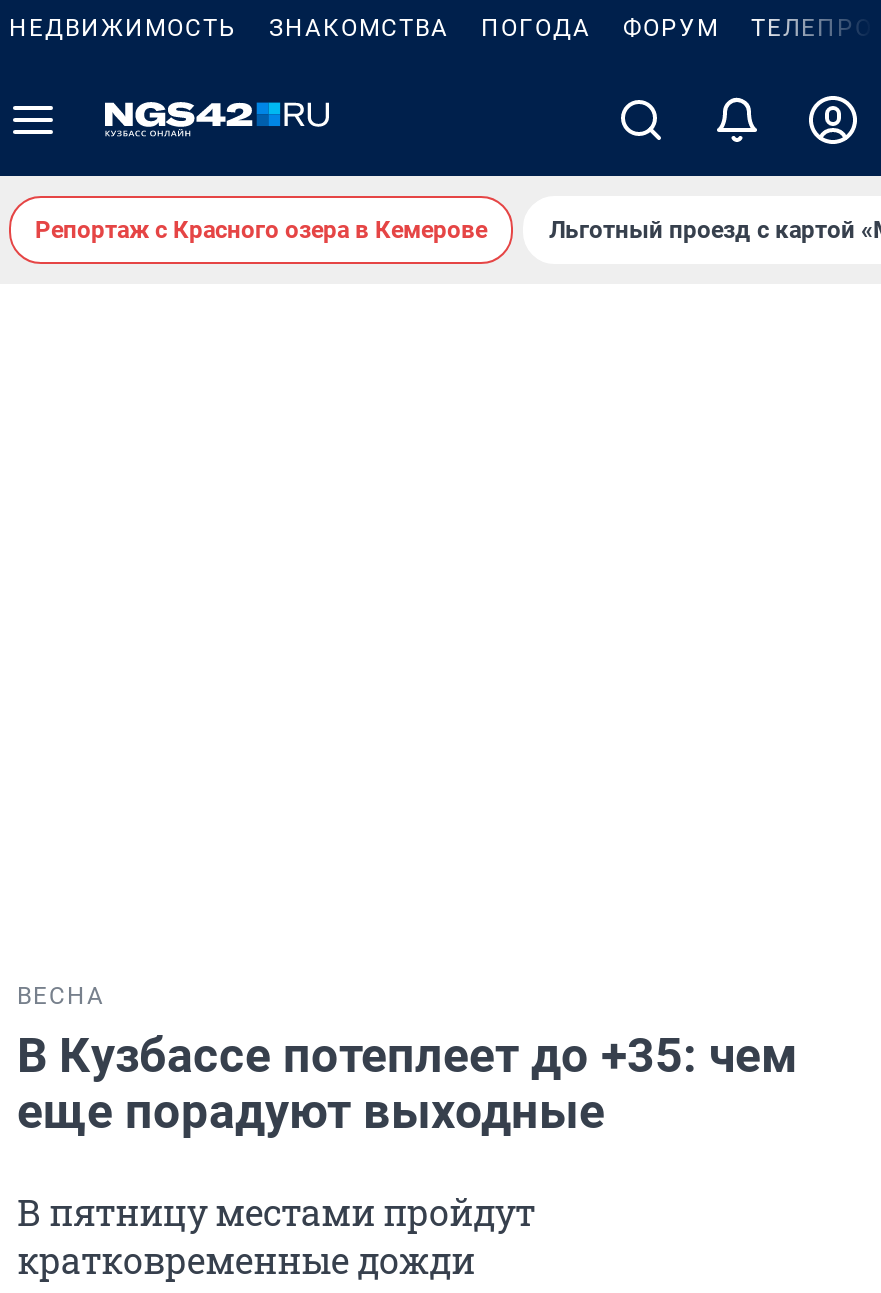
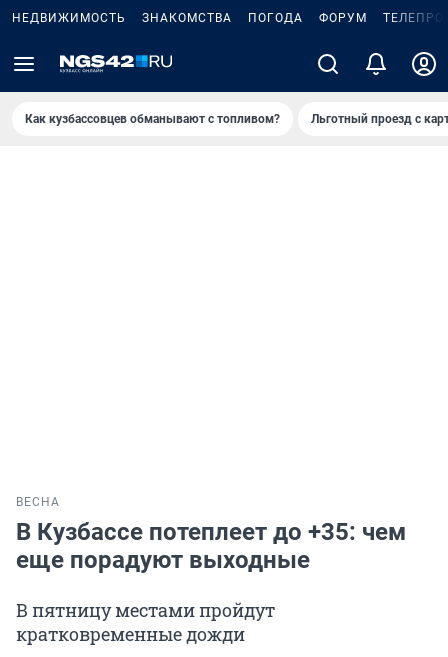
[35,216,487,244] Репортаж с Красного озера в Кемерове -> [25,112,280,126] Как кузбассовцев обманывают с топливом?

